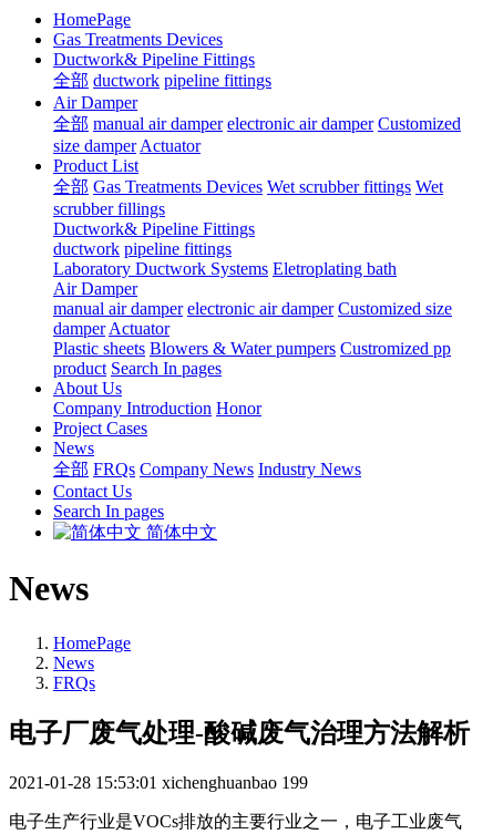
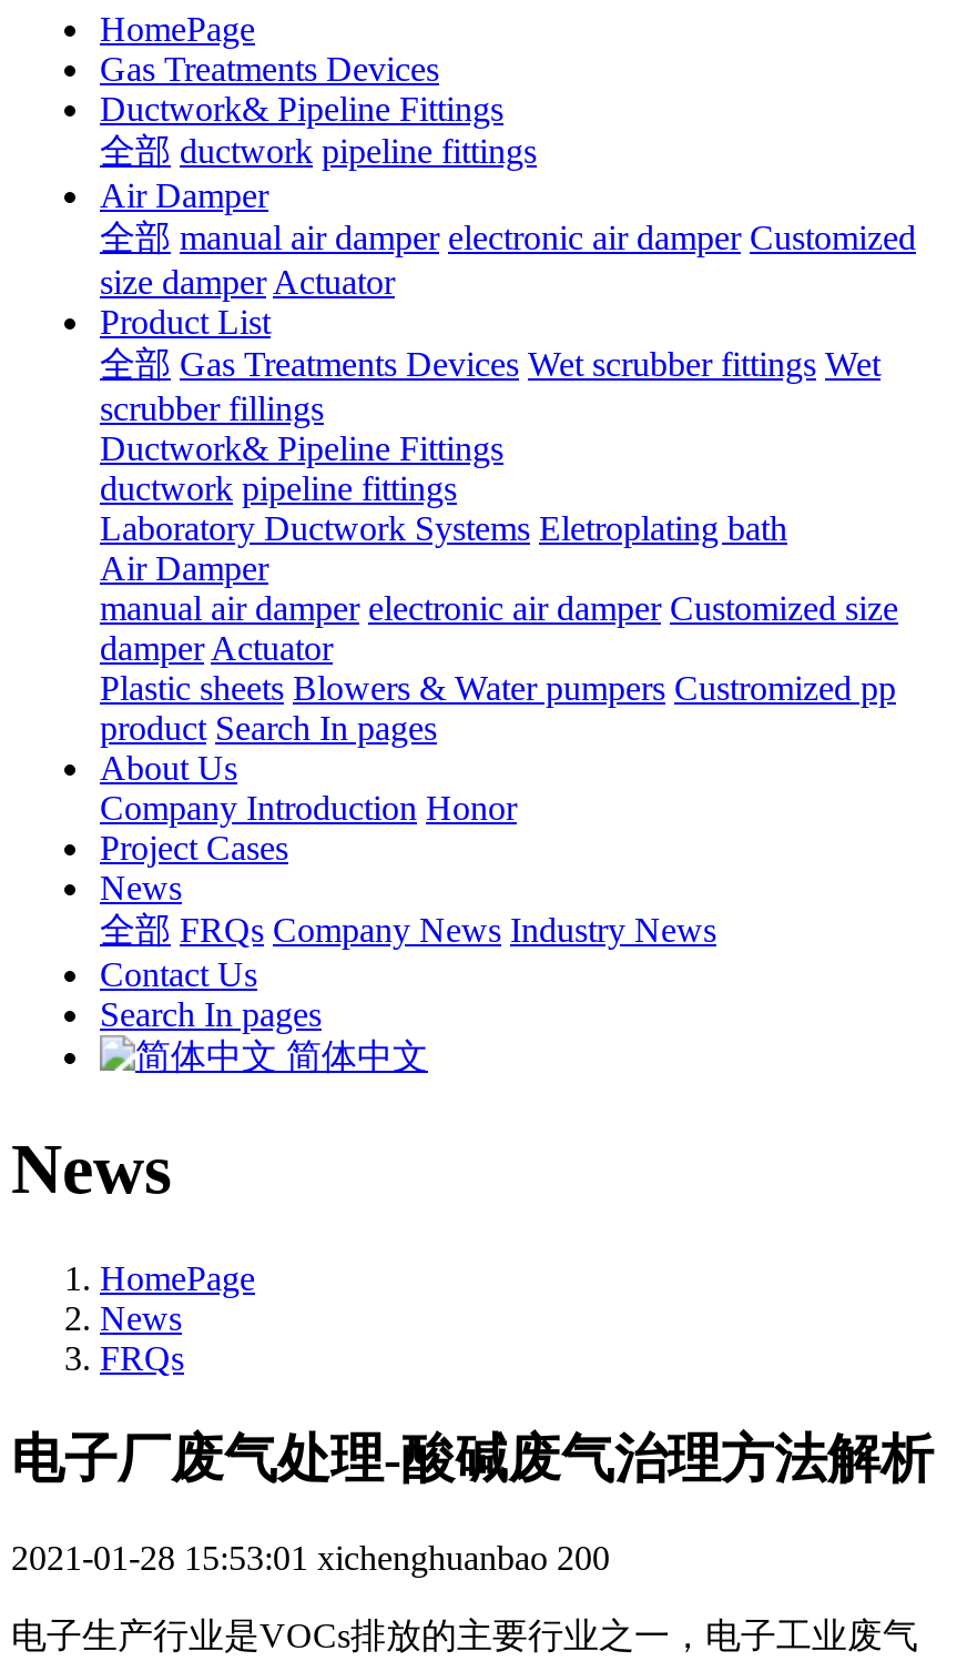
[9,773,308,792] 2021-01-28 15:53:01 xichenghuanbao 199 -> [11,1538,610,1576] 2021-01-28 15:53:01 xichenghuanbao 200

